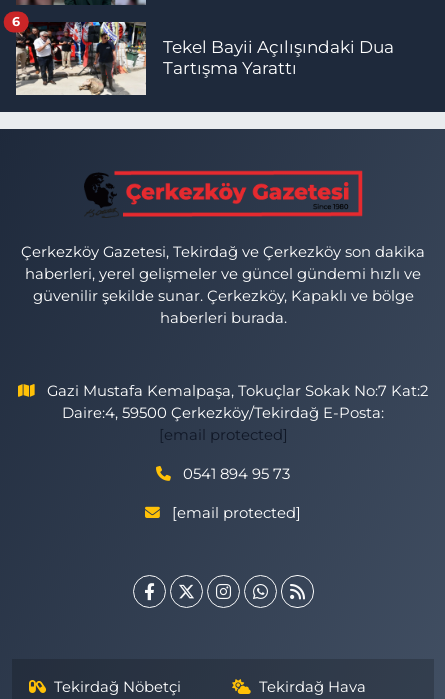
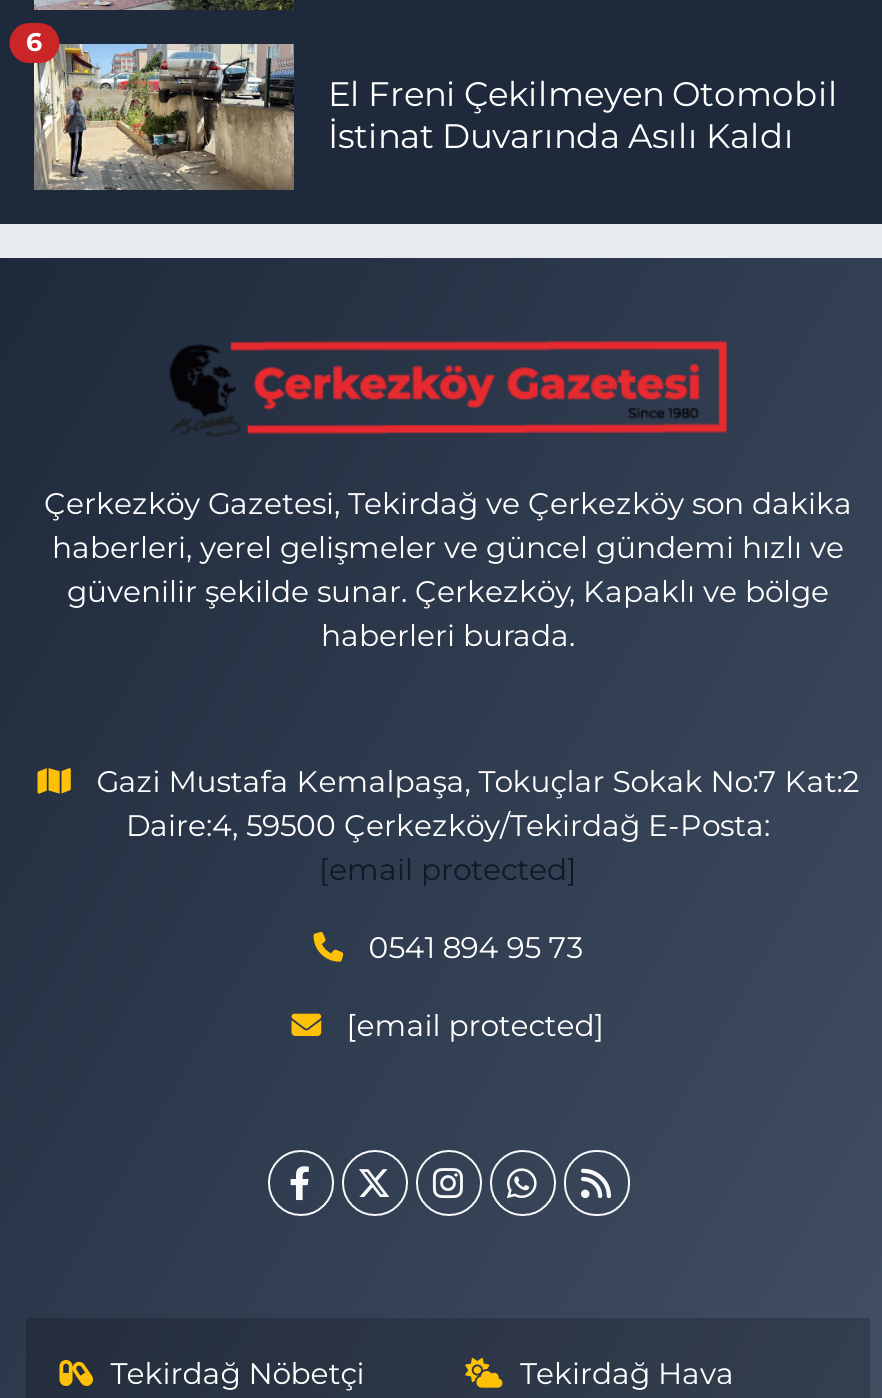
[16,21,394,96] [image] | Tekel Bayii Açılışındaki Dua | Tartışma Yarattı -> [32,42,838,190] [image] | El Freni Çekilmeyen Otomobil | İstinat Duvarında Asılı Kaldı

